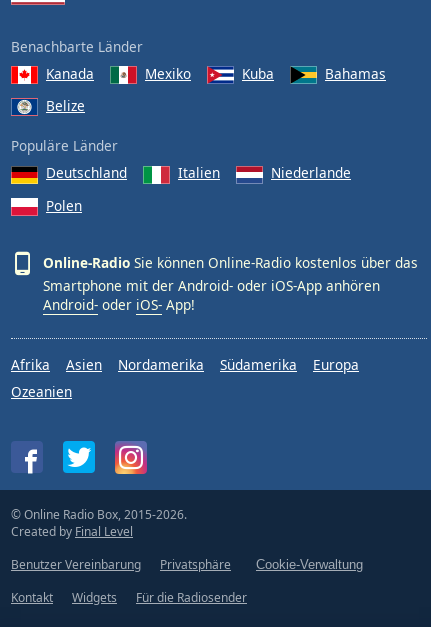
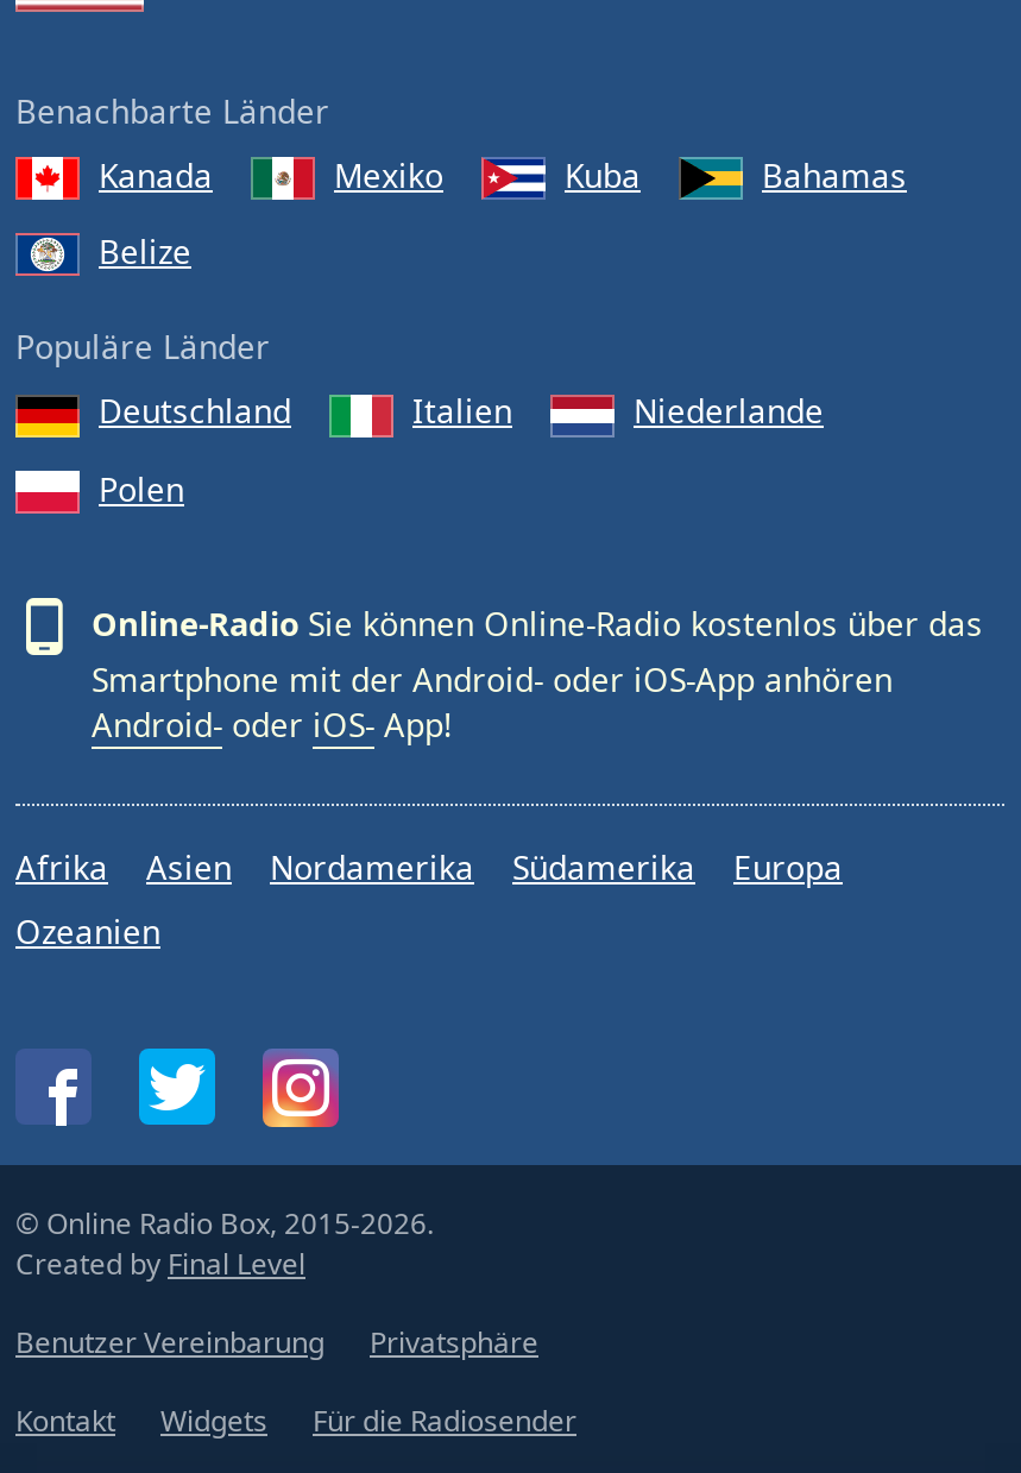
[256,557,363,572] Cookie-Verwaltung -> none

